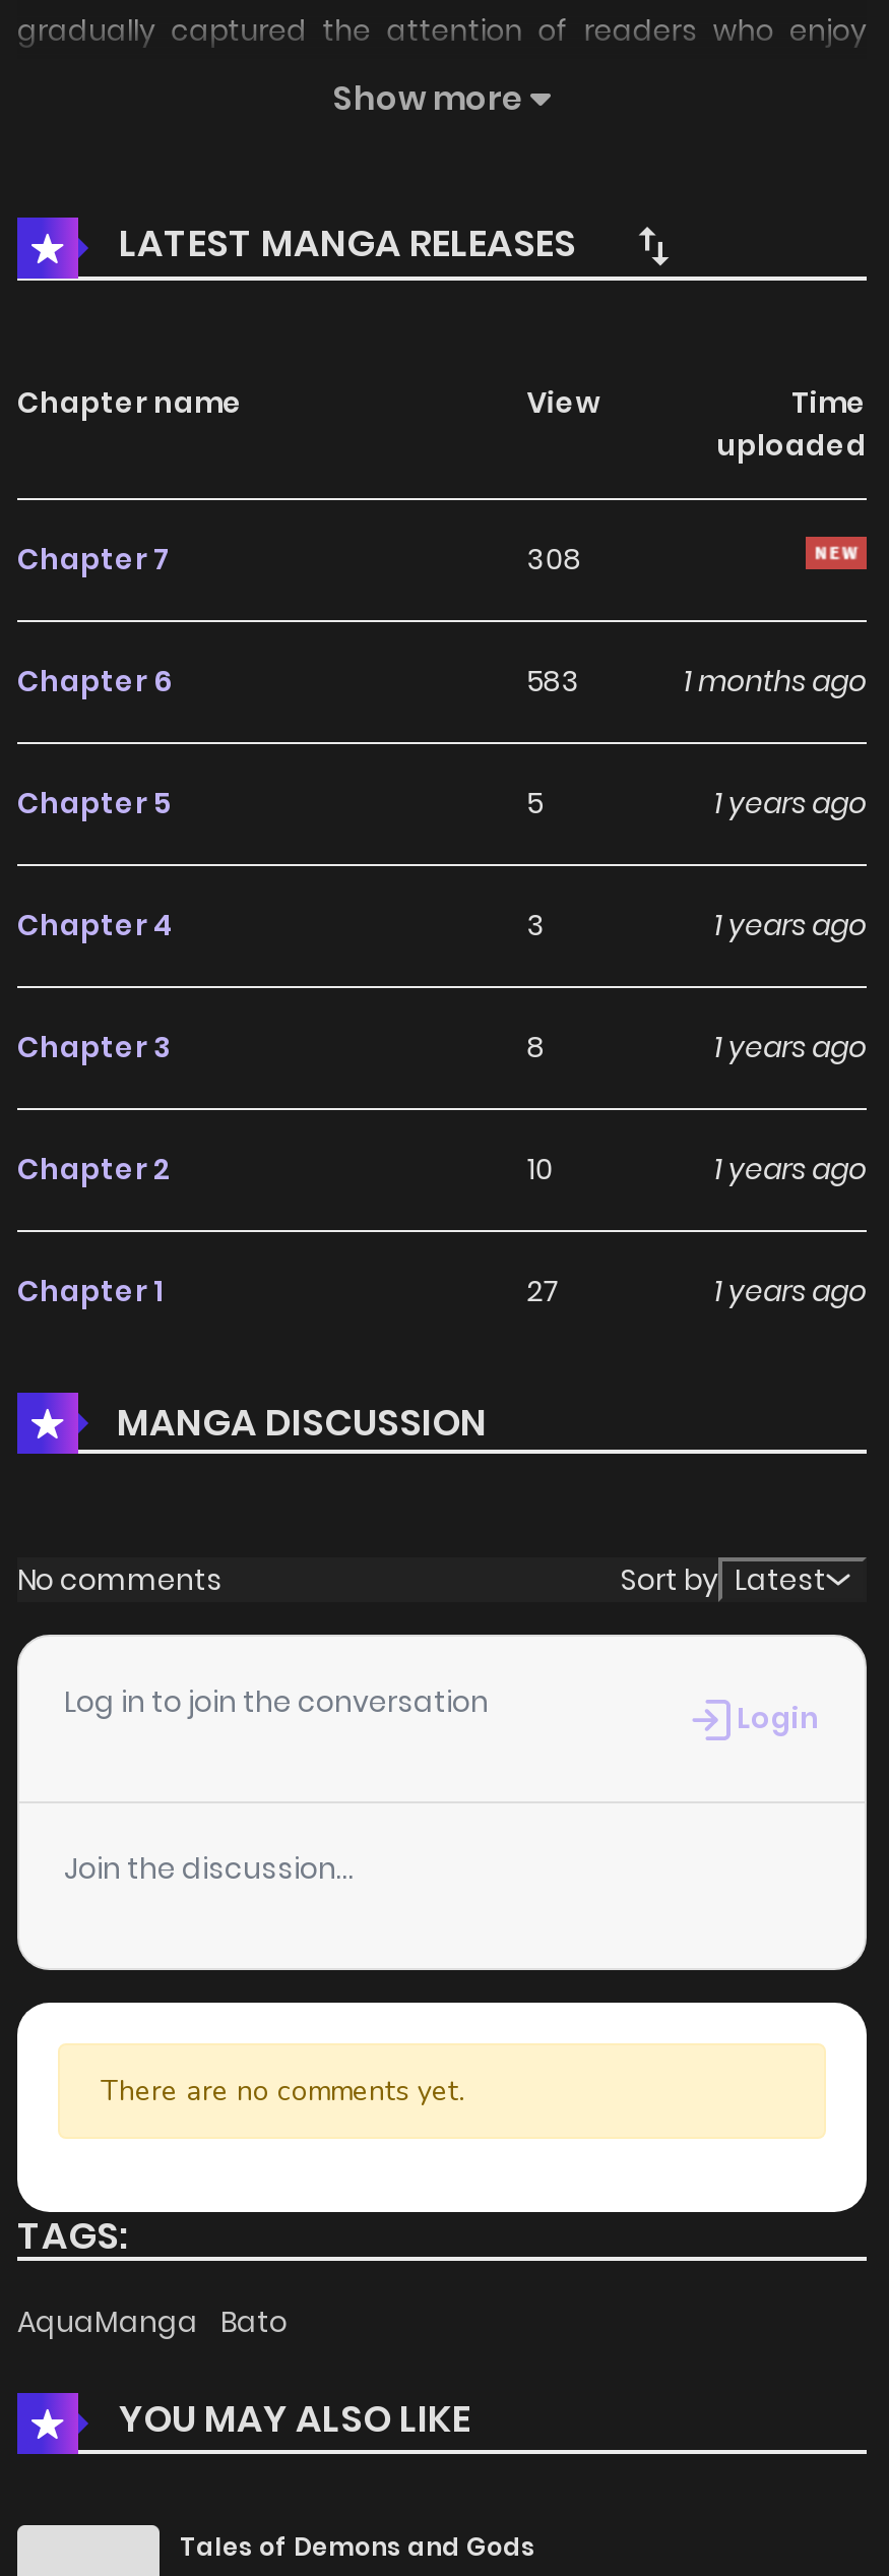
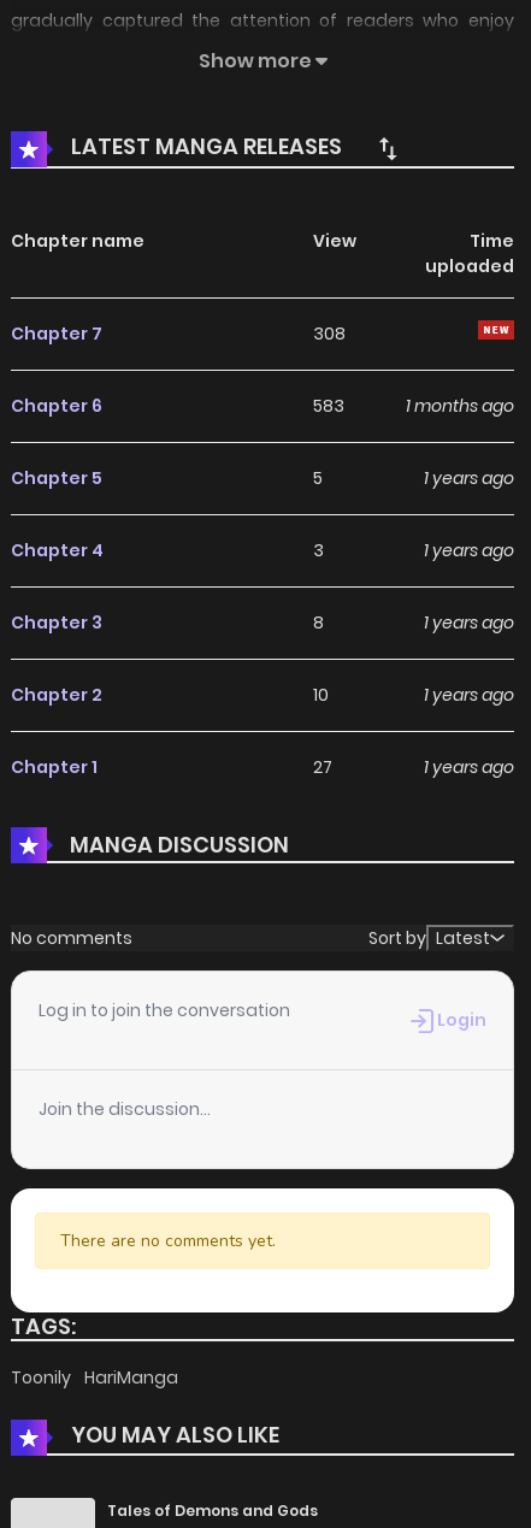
[17,2302,288,2342] AquaManga Bato -> [11,1365,178,1390] Toonily HariManga

